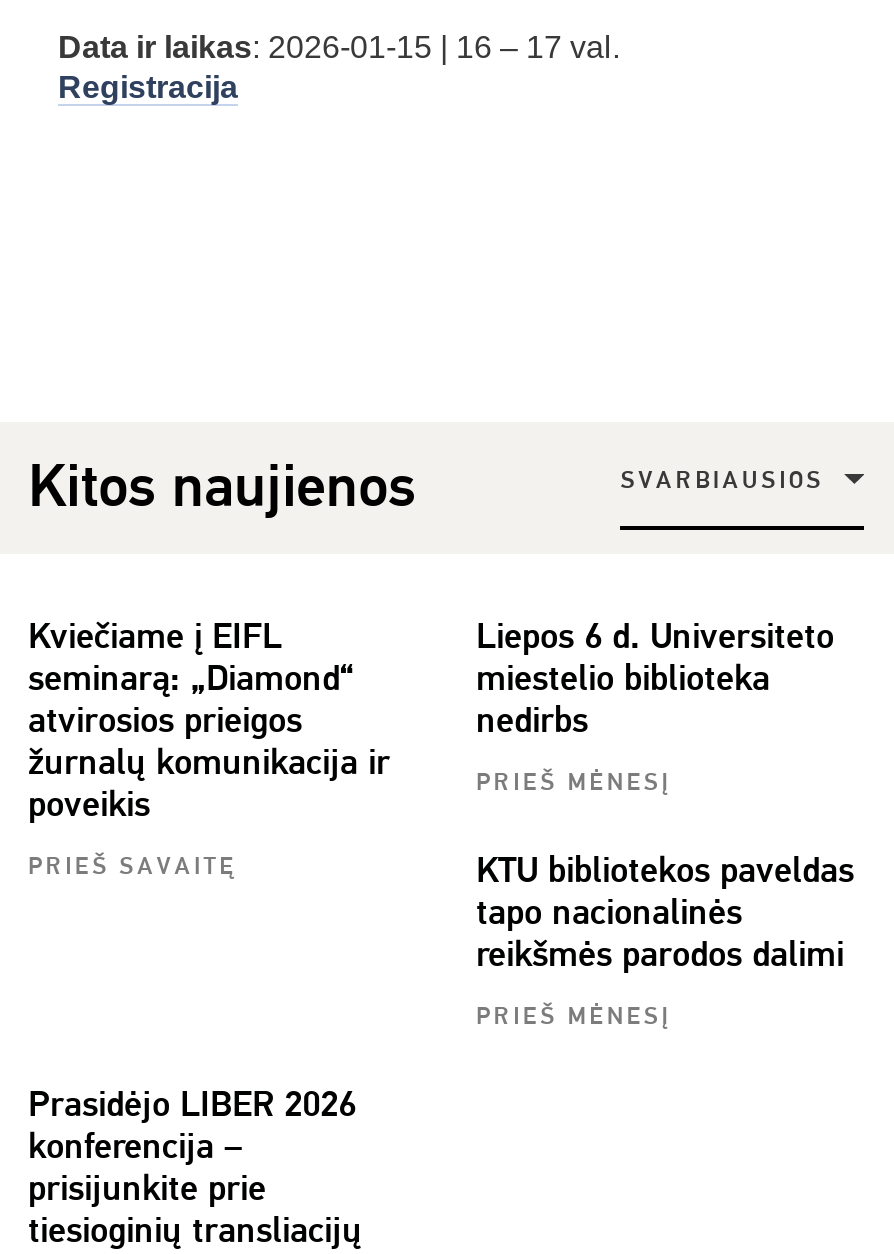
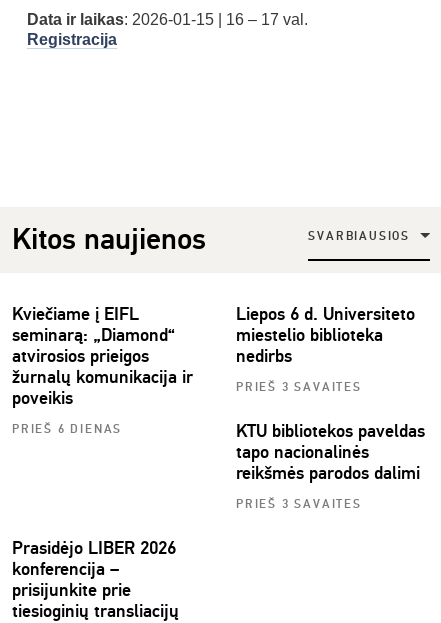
[476,767,671,797] PRIEŠ MĖNESĮ -> [236,380,362,395] PRIEŠ 3 SAVAITES
[28,851,237,881] PRIEŠ SAVAITĘ -> [12,422,122,437] PRIEŠ 6 DIENAS
[476,1001,671,1031] PRIEŠ MĖNESĮ -> [236,497,362,512] PRIEŠ 3 SAVAITES

